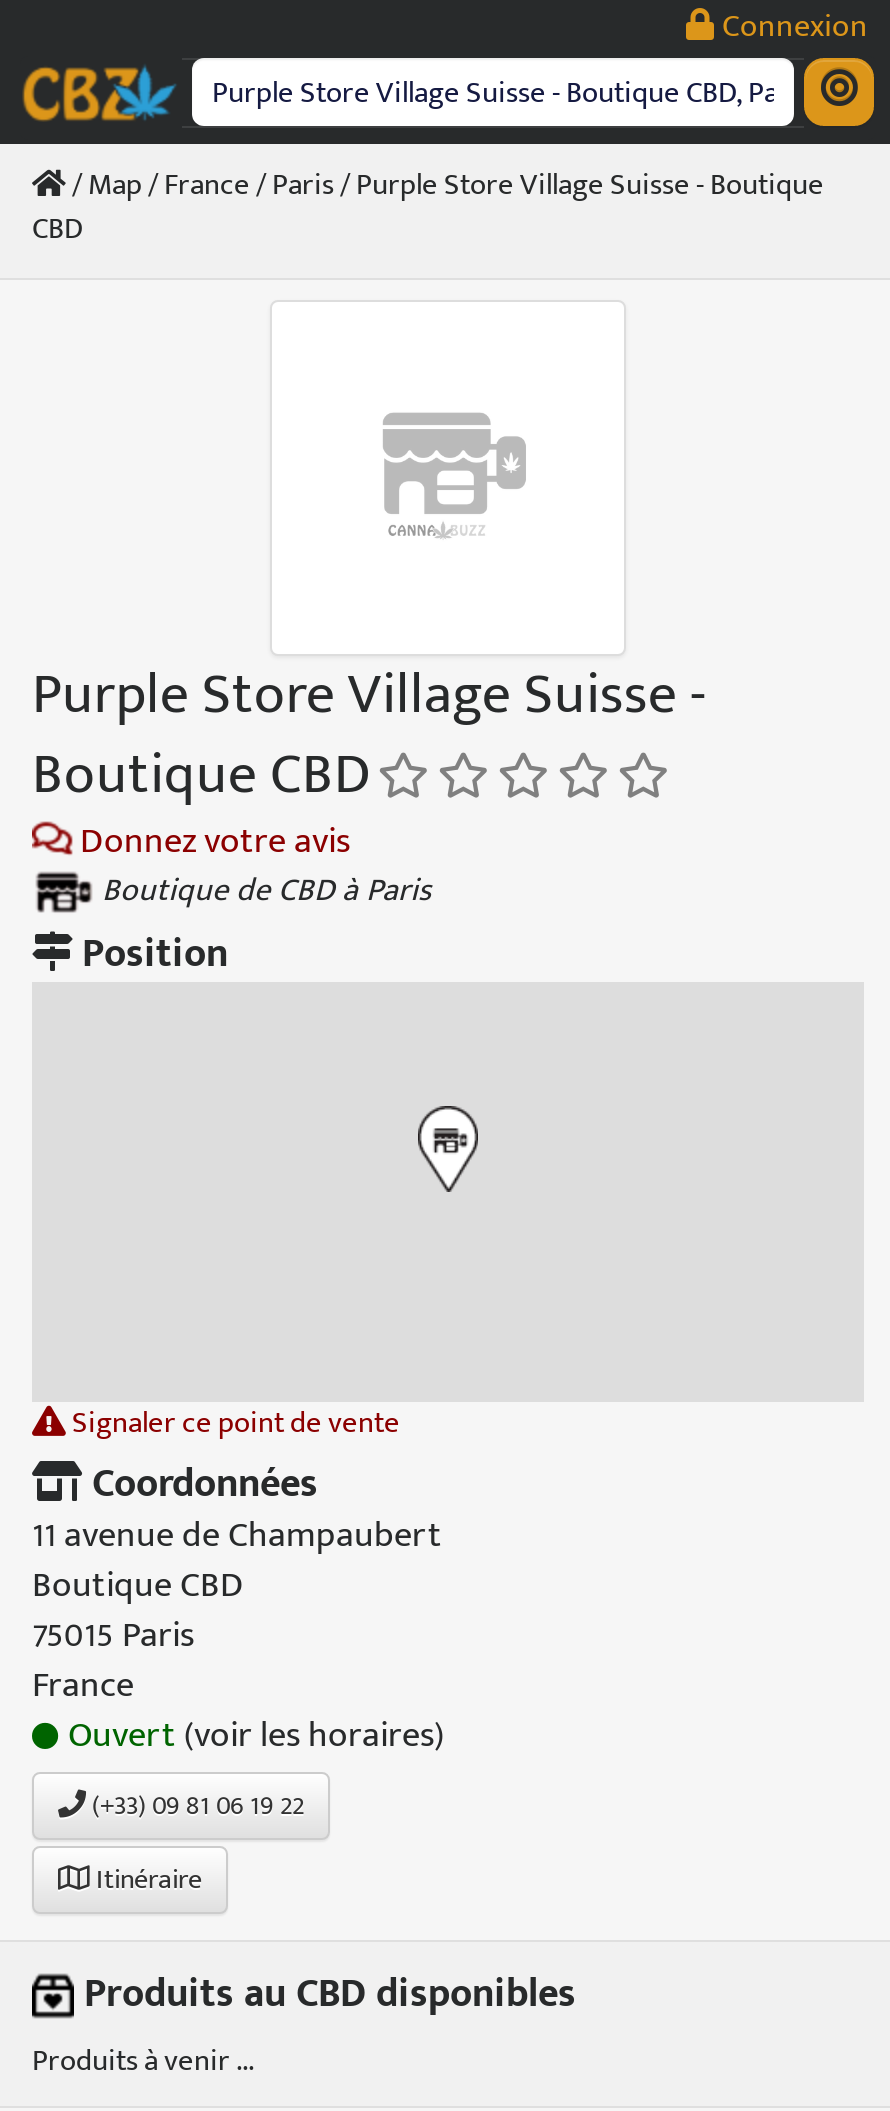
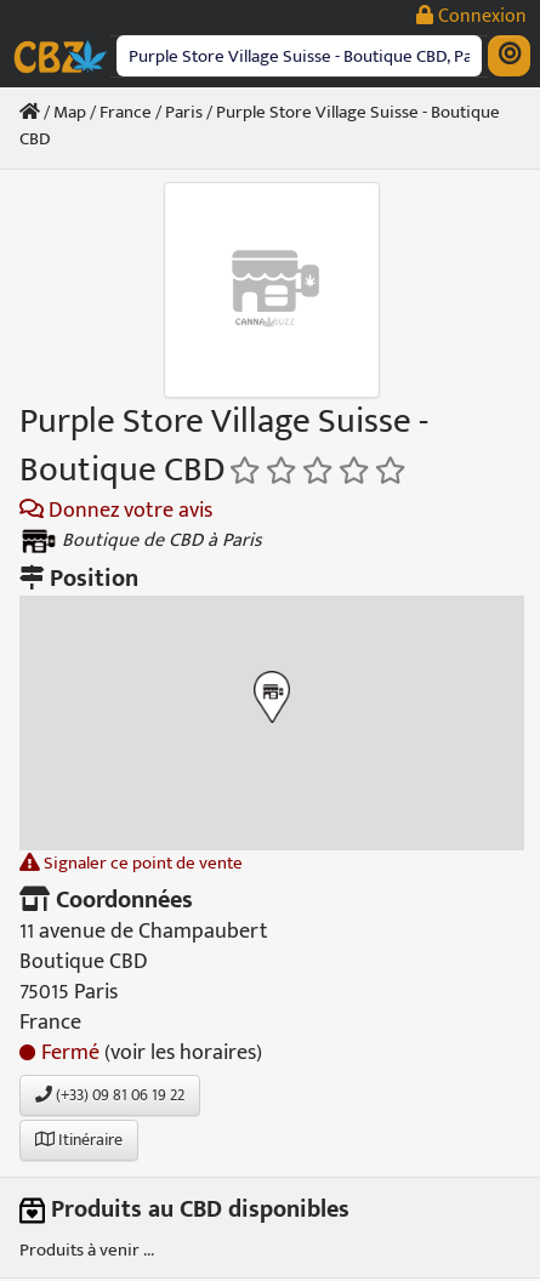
[60,1706,444,1766] Ouvert (voir les horaires) -> [36,1035,262,1071] Fermé (voir les horaires)

